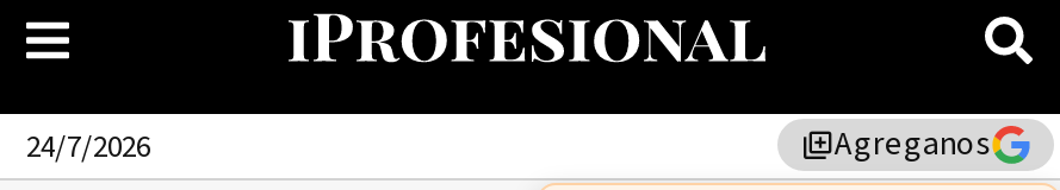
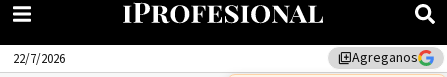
[26,128,150,169] 24/7/2026 -> [13,51,65,68] 22/7/2026

